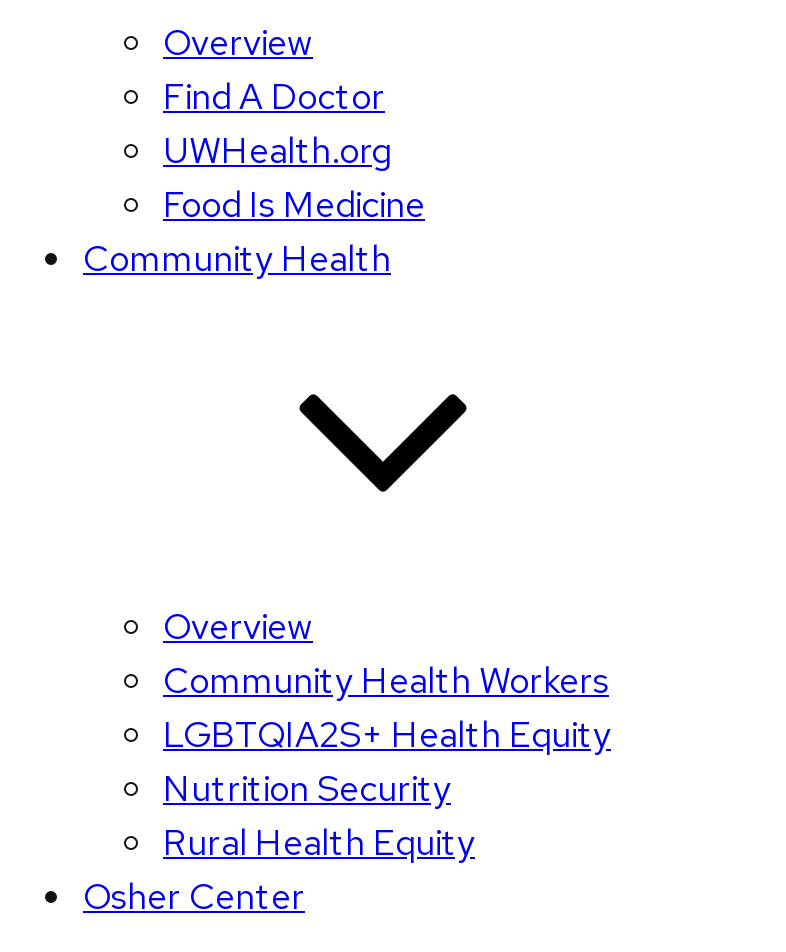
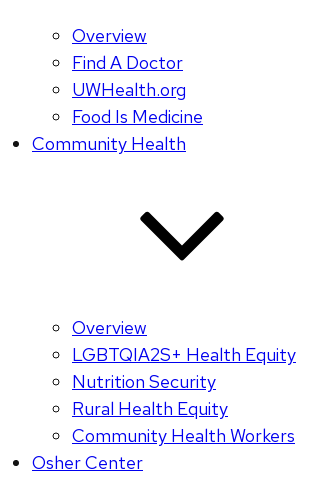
moved [163,658,609,704] -> [72,424,295,447]: Community Health Workers
moved [163,712,611,866] -> [72,343,296,420]: LGBTQIA2S+ Health Equity | Nutrition Security | Rural Health Equity

